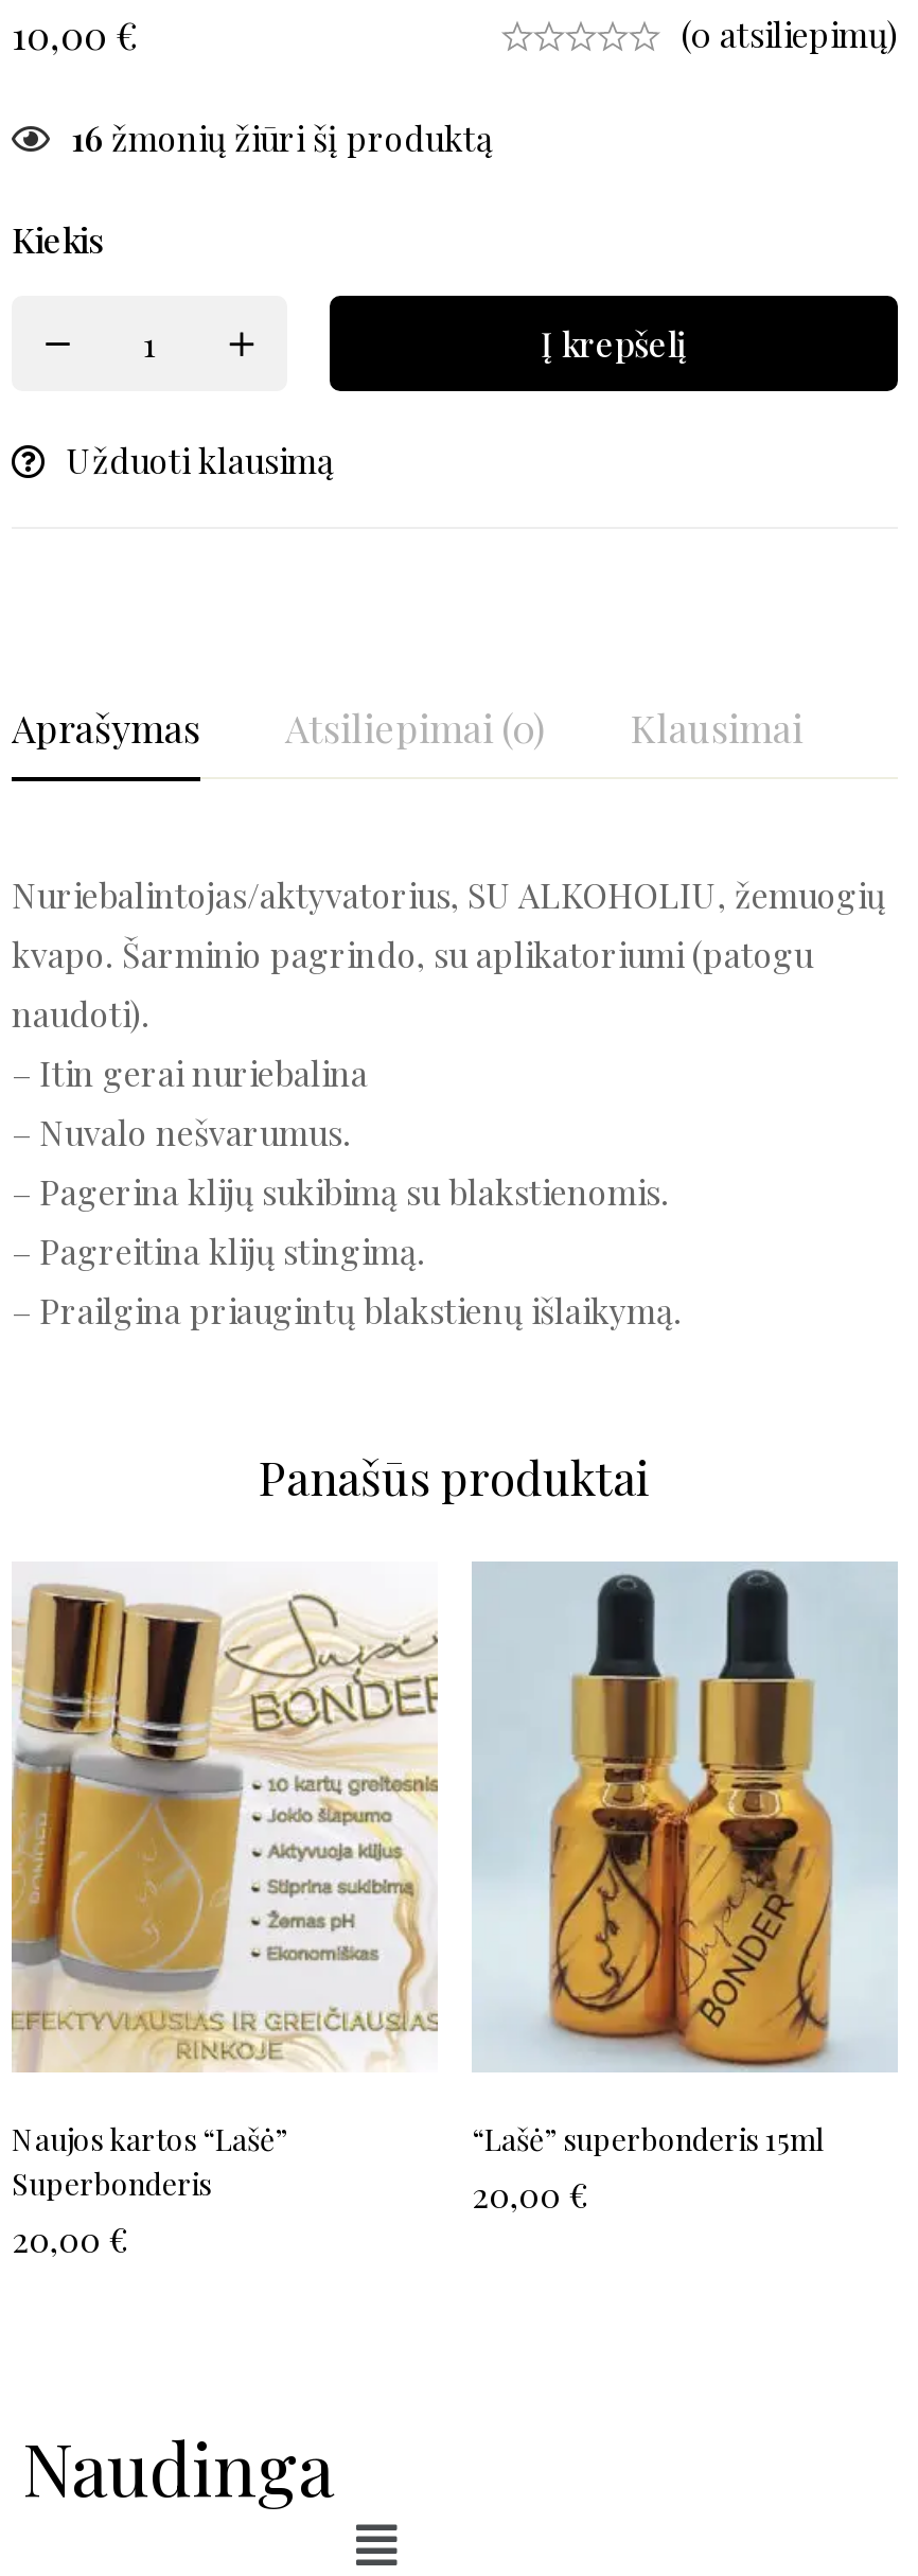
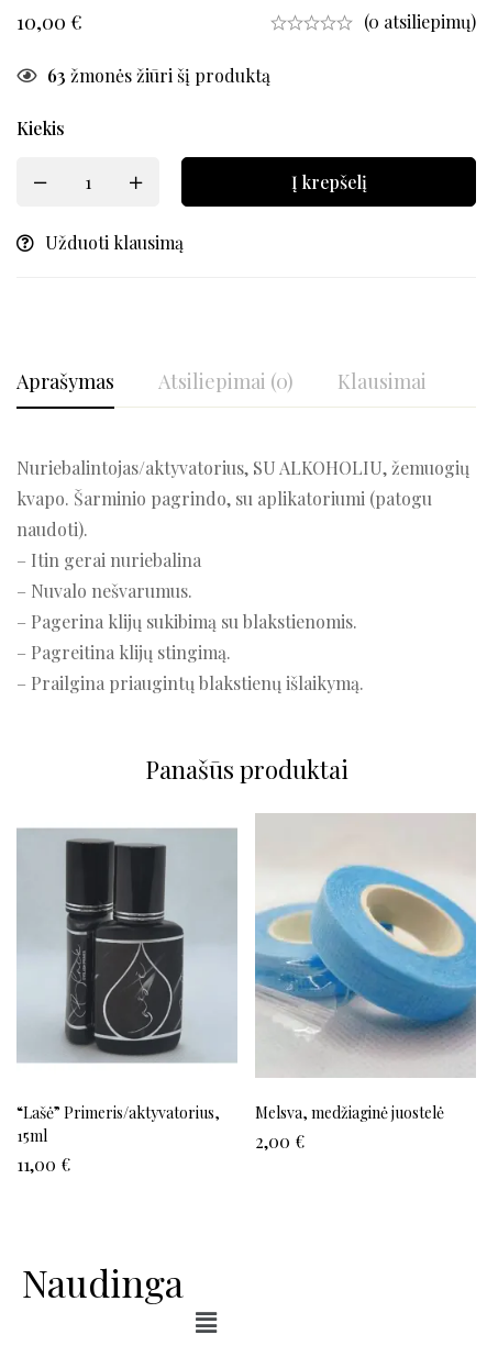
[71,116,493,161] 16 žmonių žiūri šį produktą -> [47,64,270,87] 63 žmonės žiūri šį produktą
[472,1568,896,2217] [image] | “Lašė” superbonderis 15ml | 20,00 € -> [255,817,476,1153] [image] | Melsva, medžiaginė juostelė | 2,00 €
[10,1581,438,2261] [image] | Naujos kartos “Lašė” | Superbonderis | 20,00 € -> [16,824,237,1176] [image] | “Lašė” Primeris/aktyvatorius, | 15ml | 11,00 €

